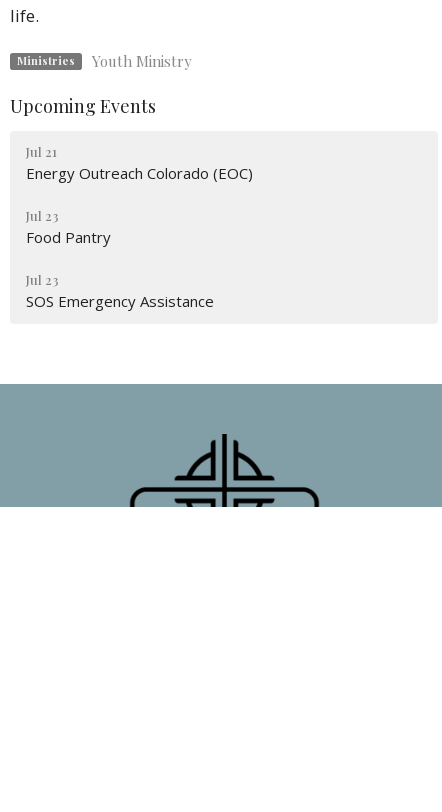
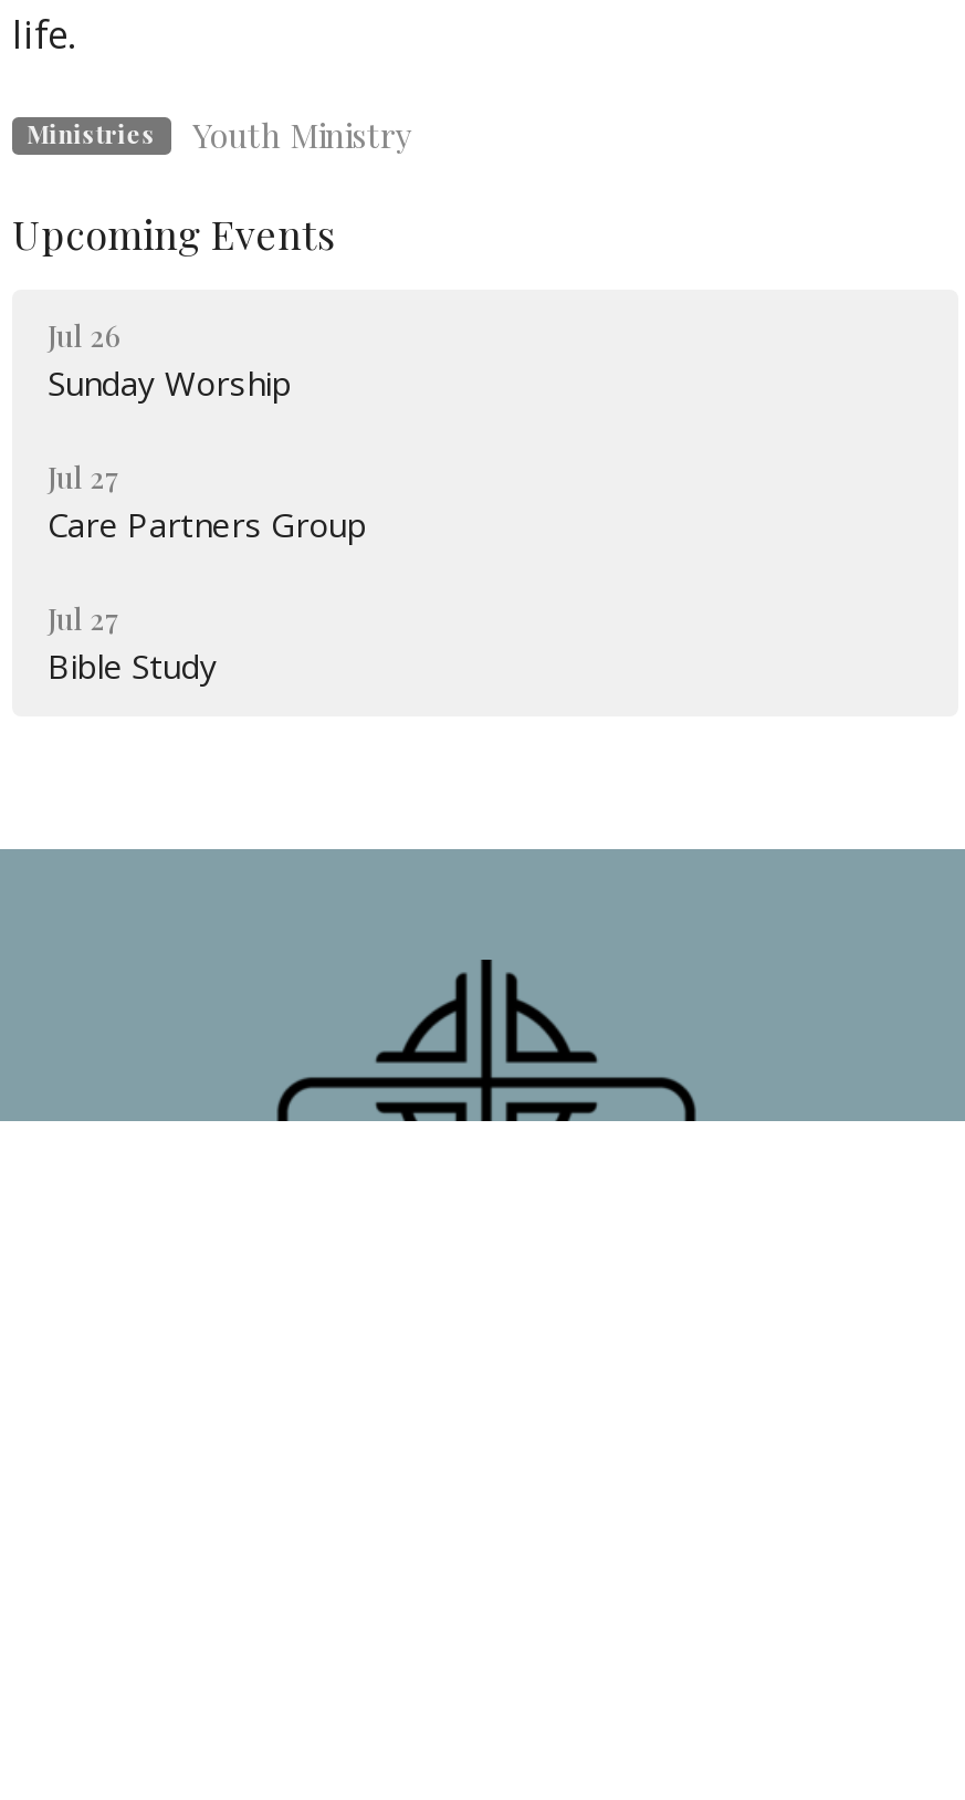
[26,143,253,183] Jul 21 | Energy Outreach Colorado (EOC) -> [48,317,291,406] Jul 26 | Sunday Worship
[26,207,111,247] Jul 23 | Food Pantry -> [48,459,366,547] Jul 27 | Care Partners Group
[26,271,214,311] Jul 23 | SOS Emergency Assistance -> [48,600,218,689] Jul 27 | Bible Study

